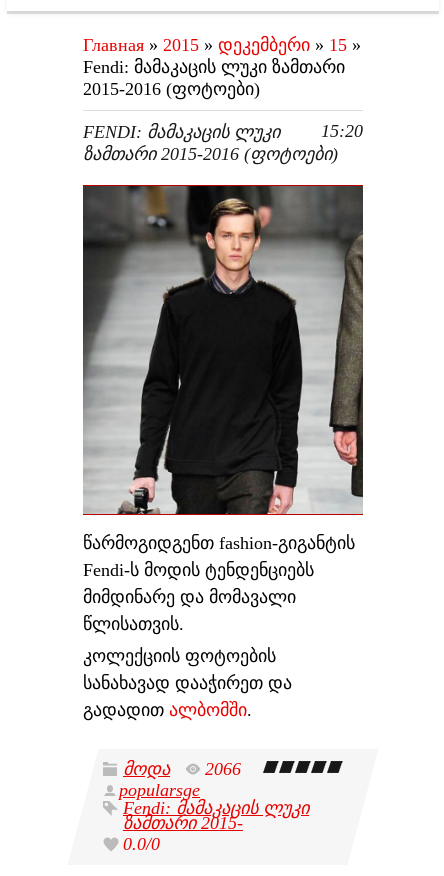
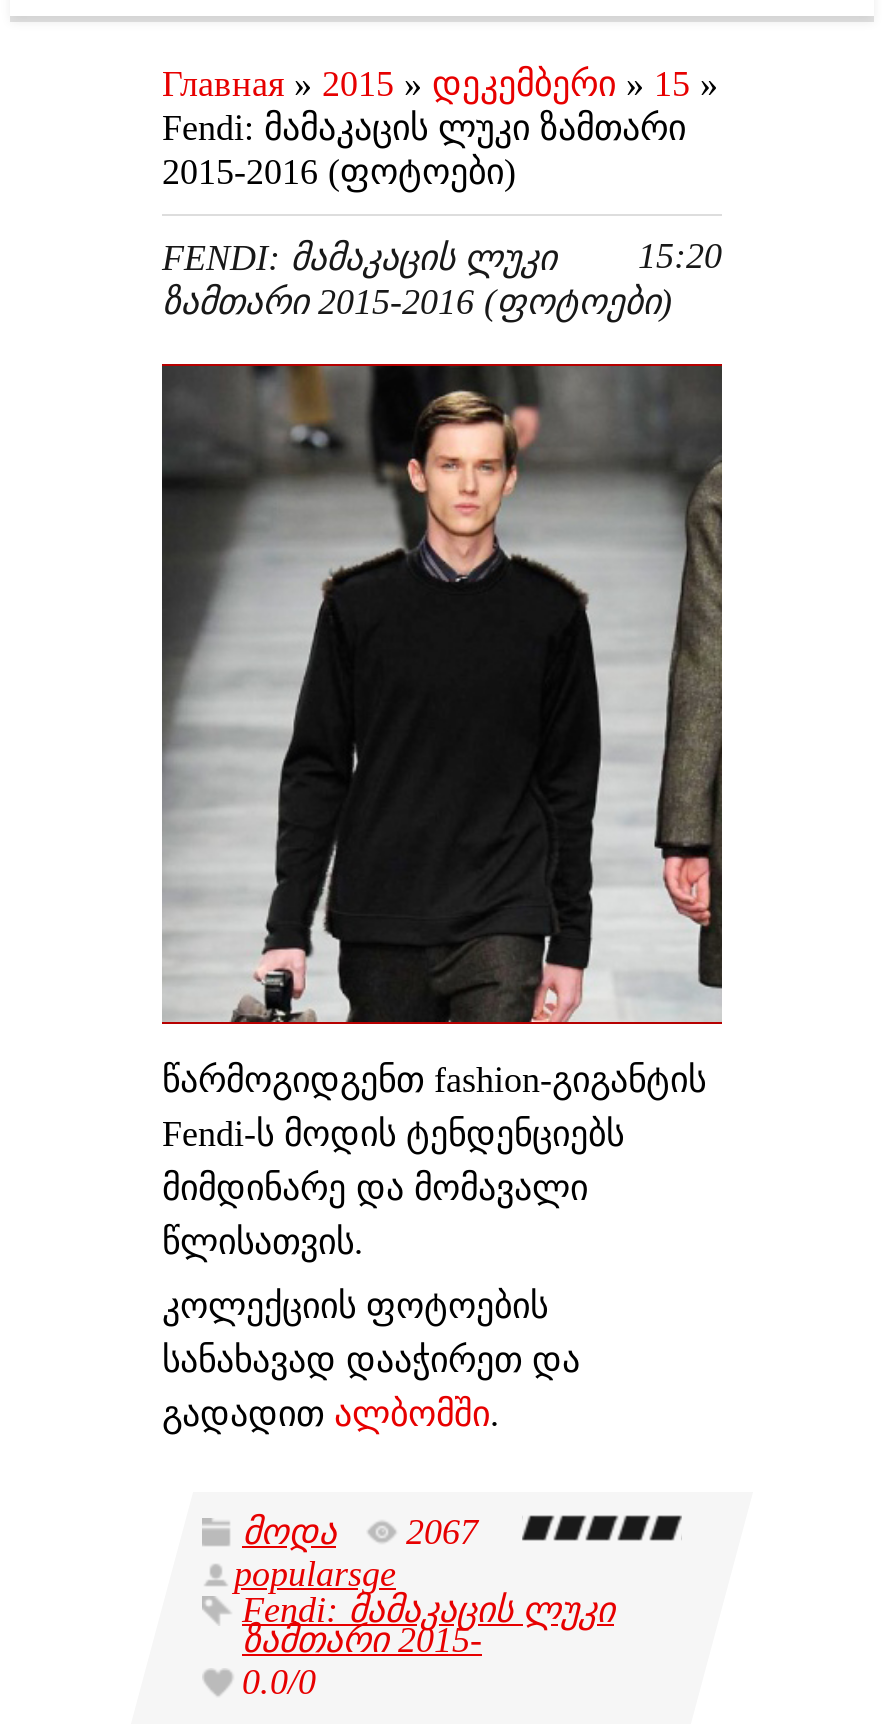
[123,759,241,779] მოდა 2066 -> [242,1512,478,1552] მოდა 2067

